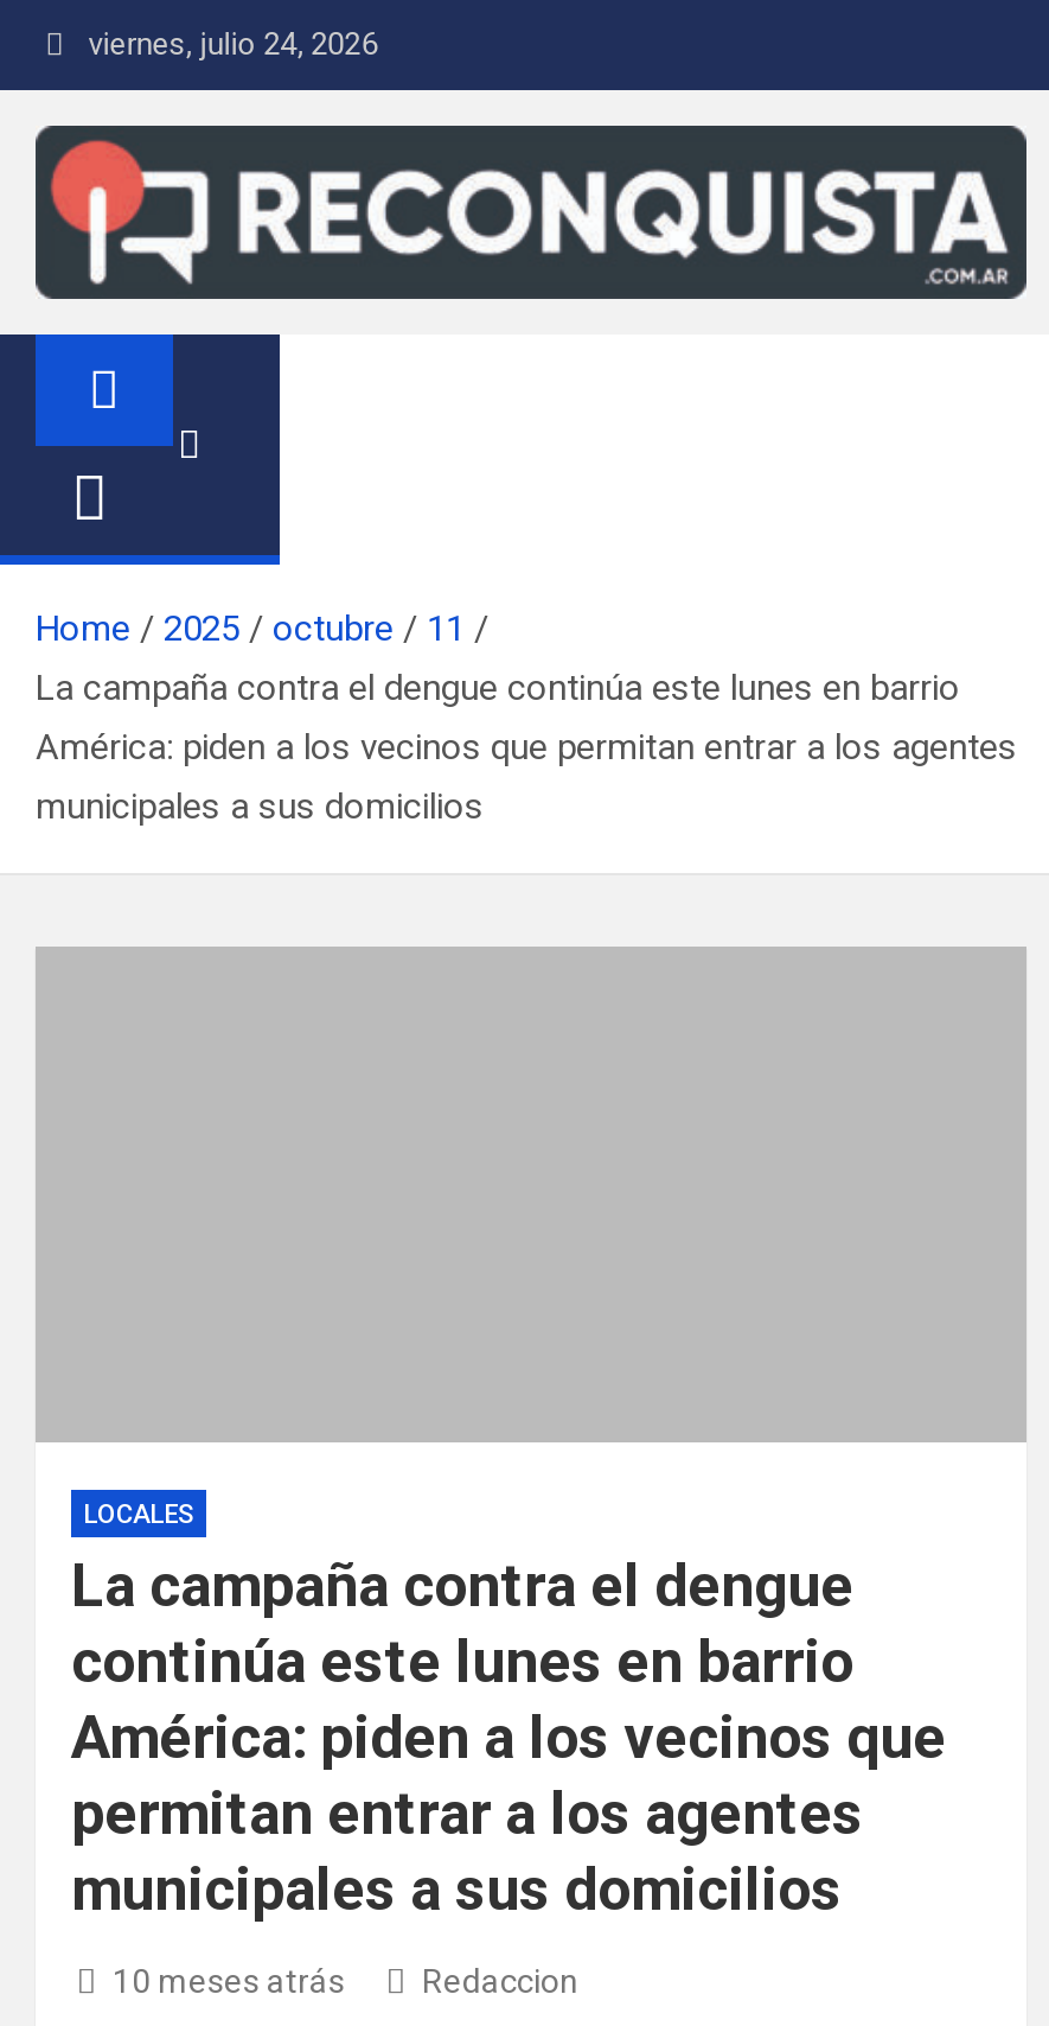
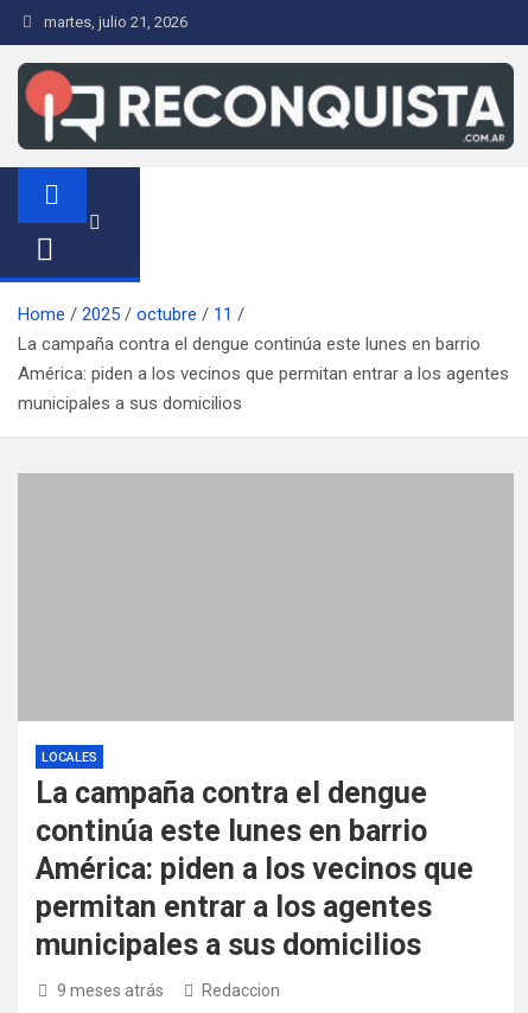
[74,26,377,62] viernes, julio 24, 2026 -> [37,13,188,31] martes, julio 21, 2026
[113,1963,345,2001] 10 meses atrás -> [56,981,163,1000] 9 meses atrás

